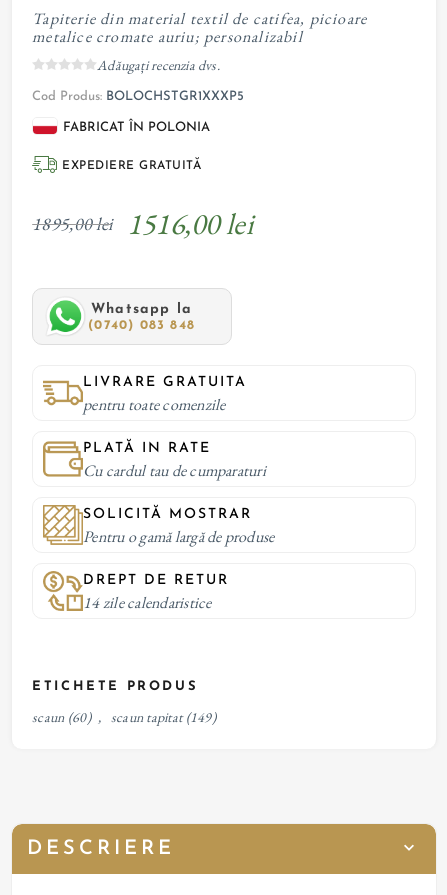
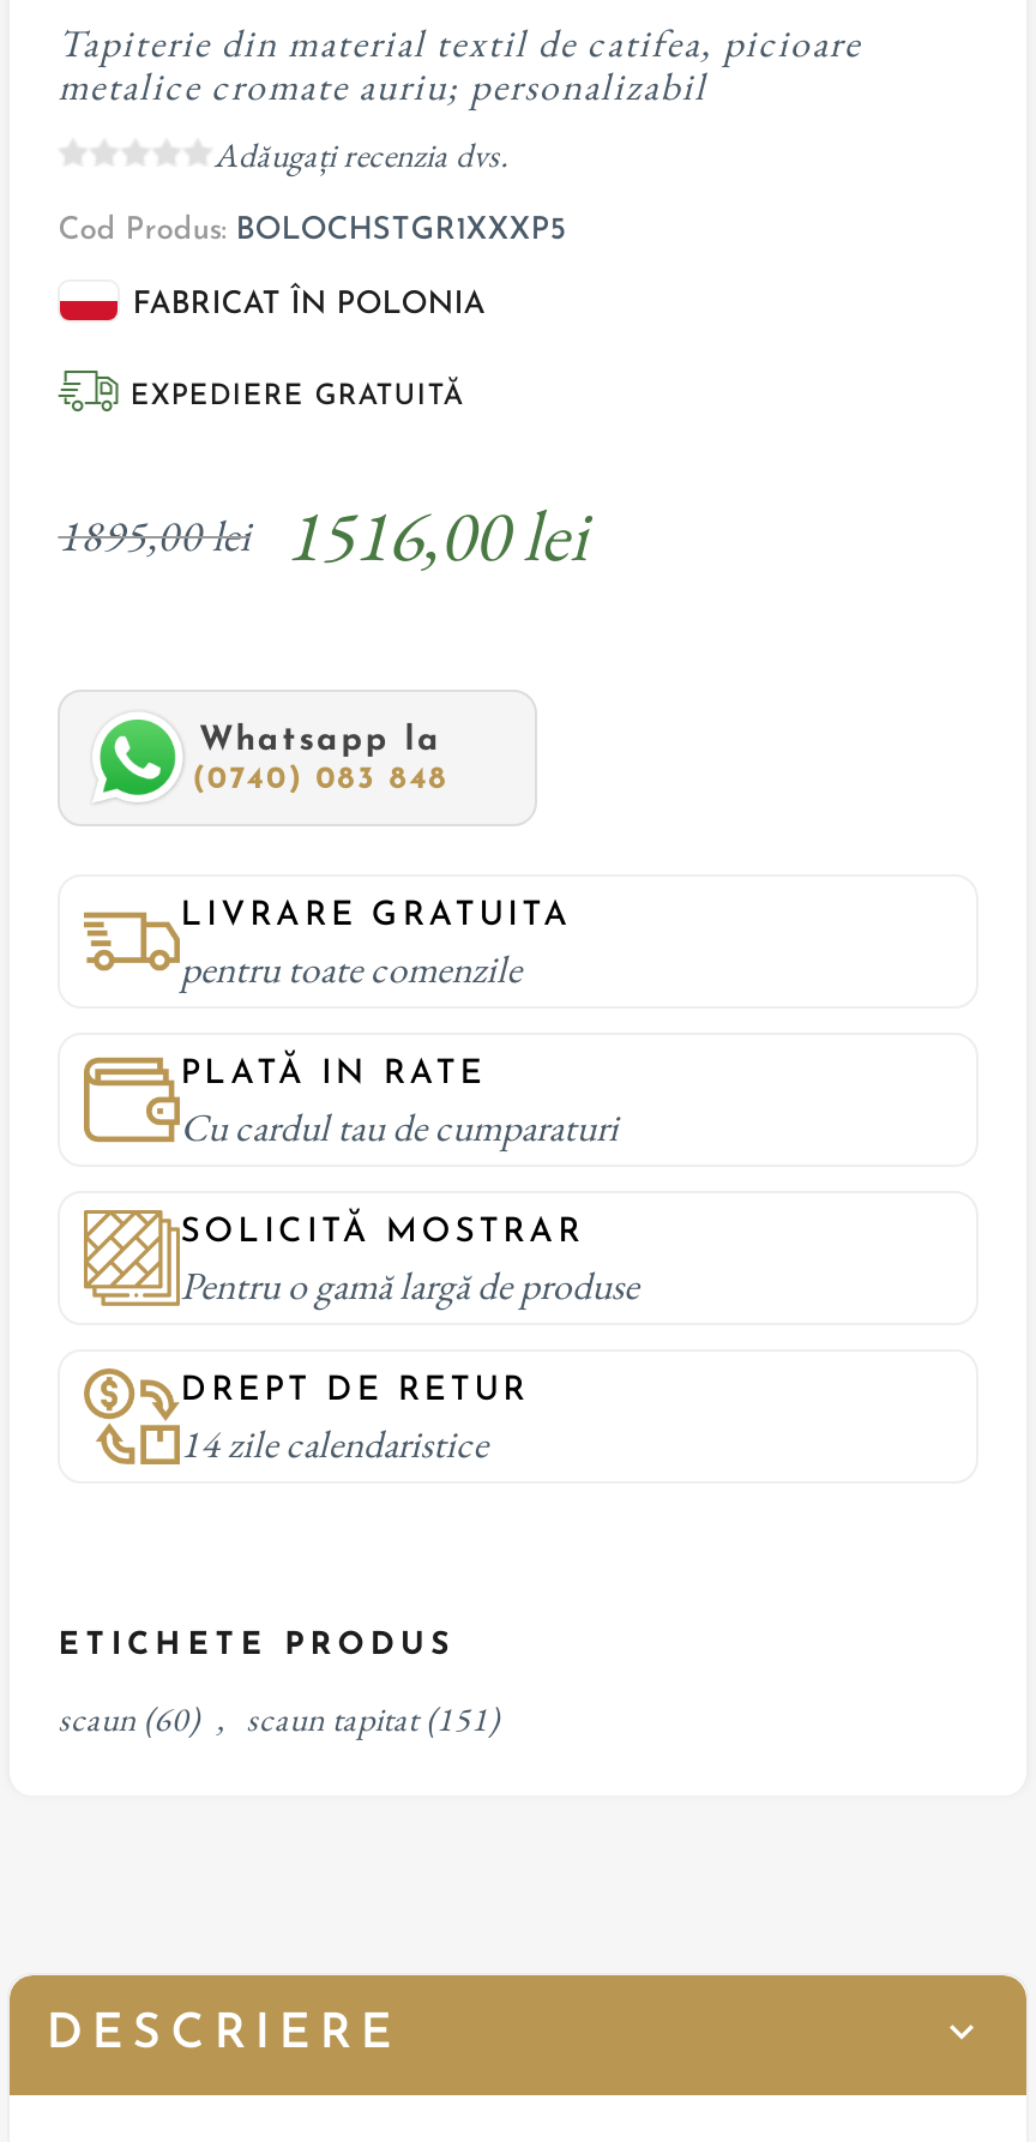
[32,708,216,726] scaun (60) , scaun tapitat (149) -> [58,1697,499,1740] scaun (60) , scaun tapitat (151)

